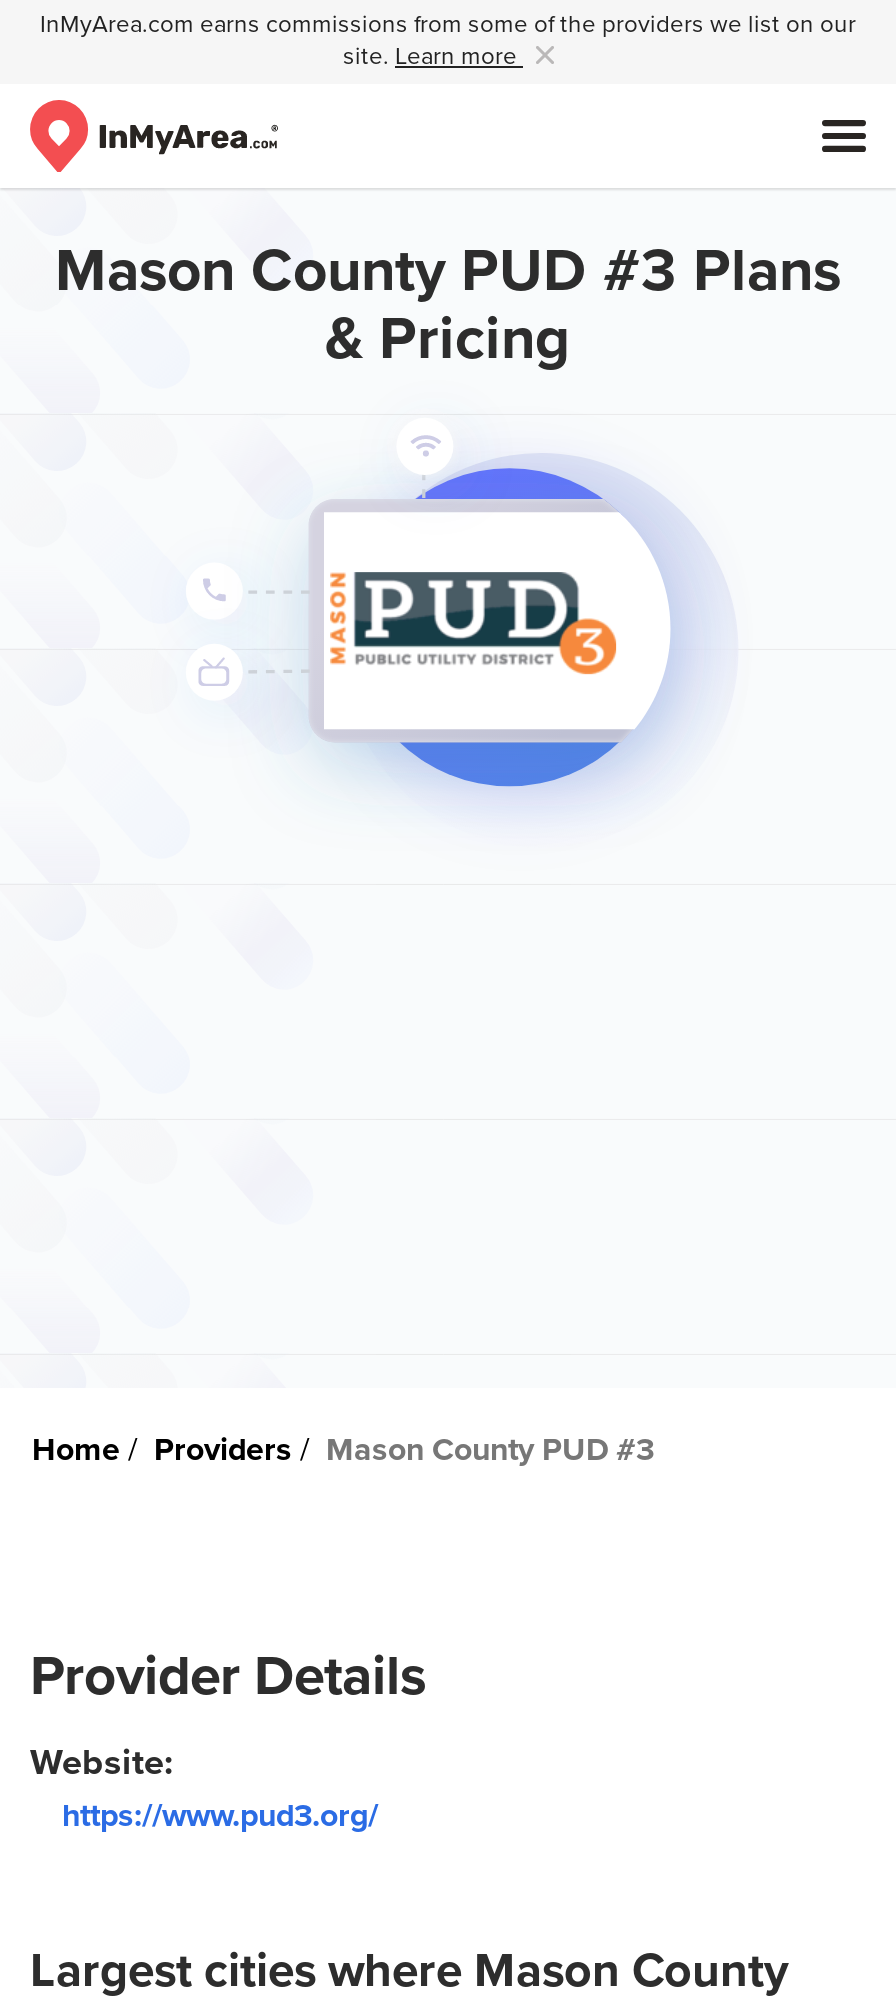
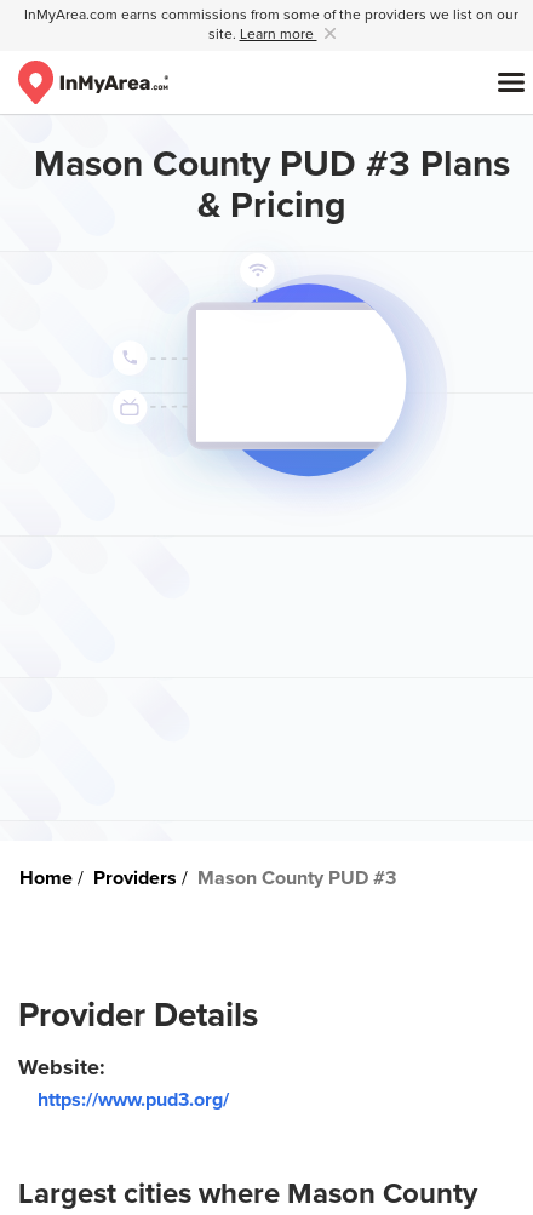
[328,570,618,676] [image] -> none

